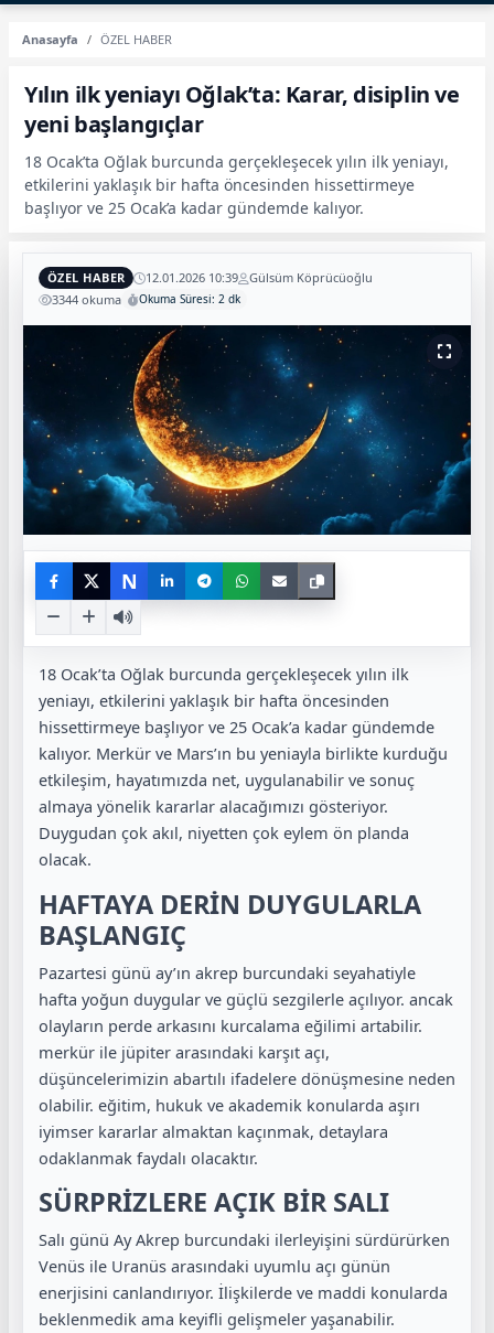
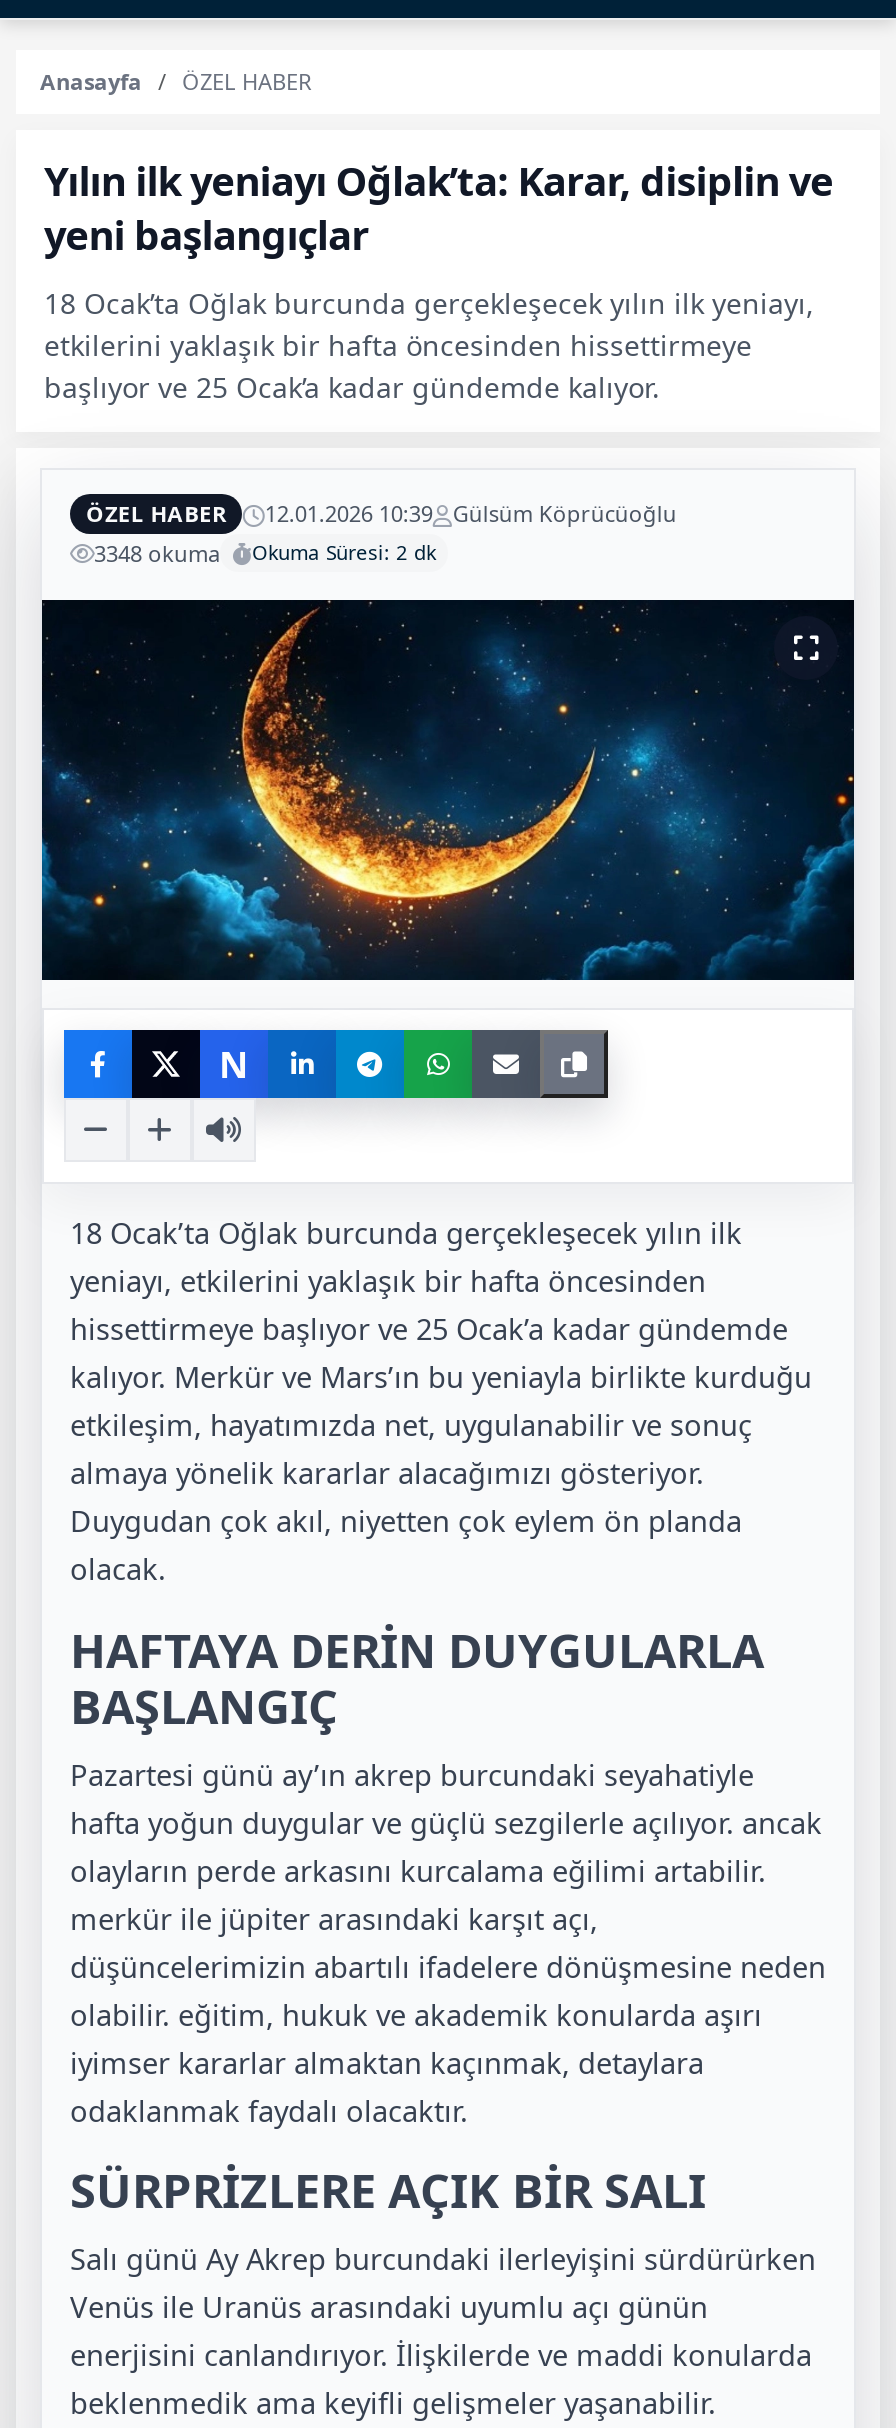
[52,291,240,307] 3344 okuma Okuma Süresi: 2 dk -> [94,537,436,567] 3348 okuma Okuma Süresi: 2 dk

